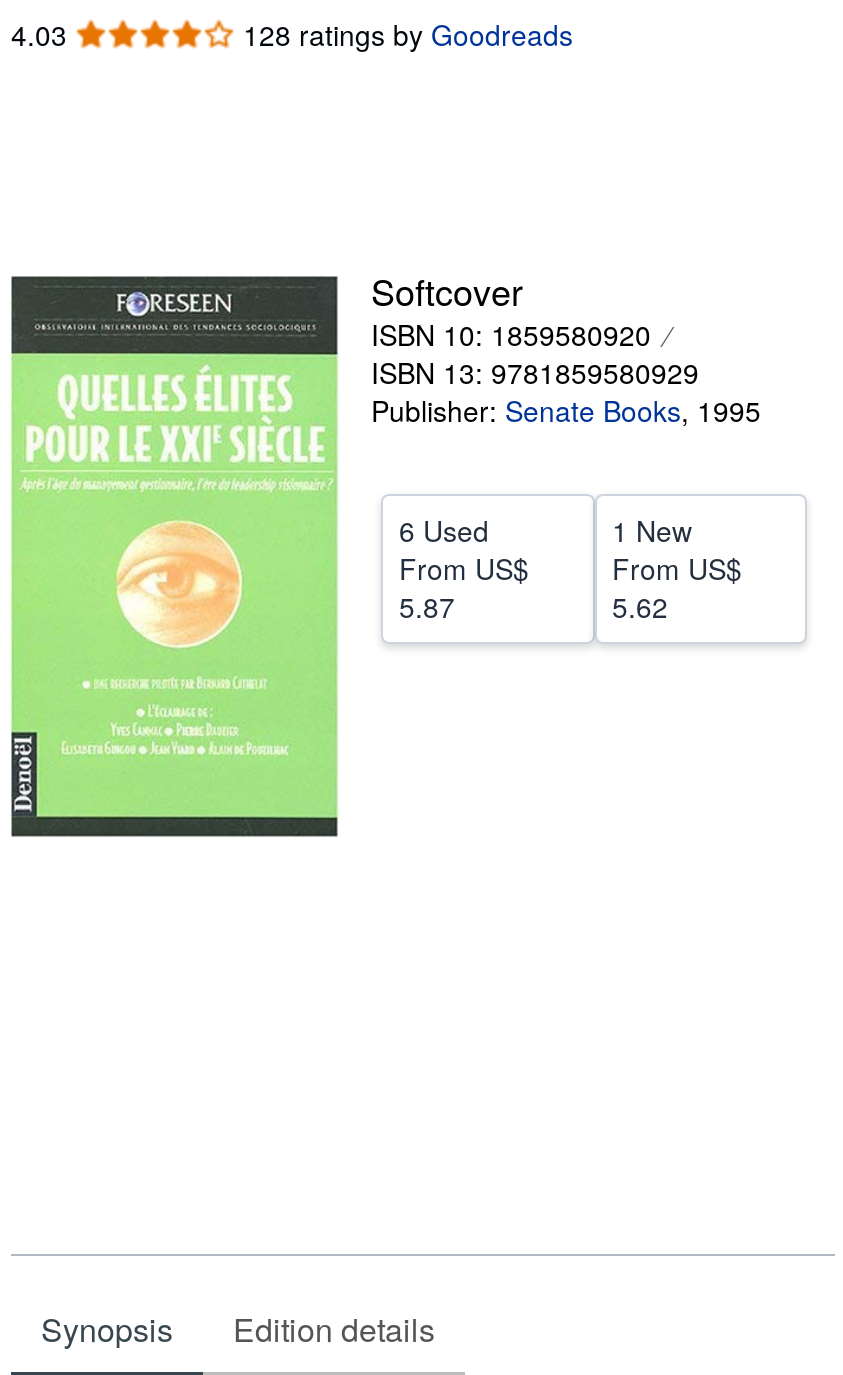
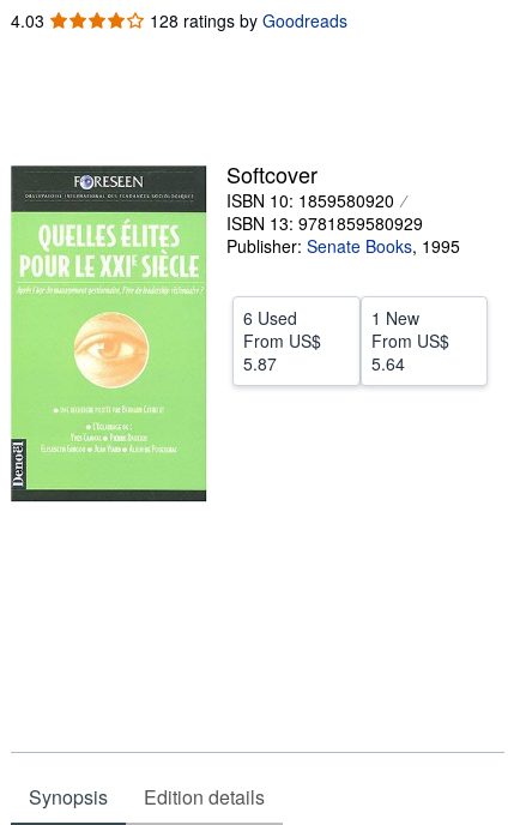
[612,586,668,626] 5.62 -> [371,351,404,375] 5.64

